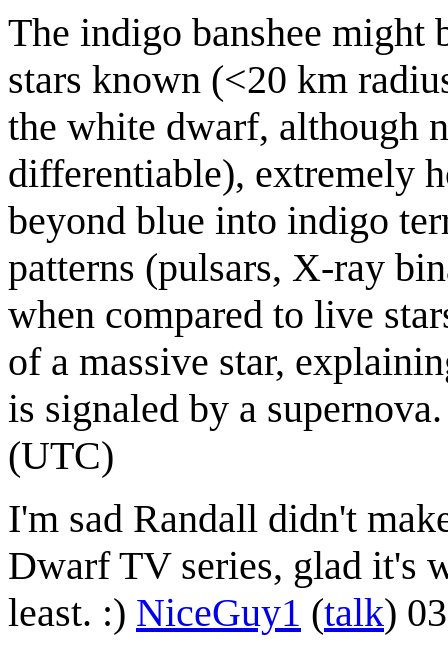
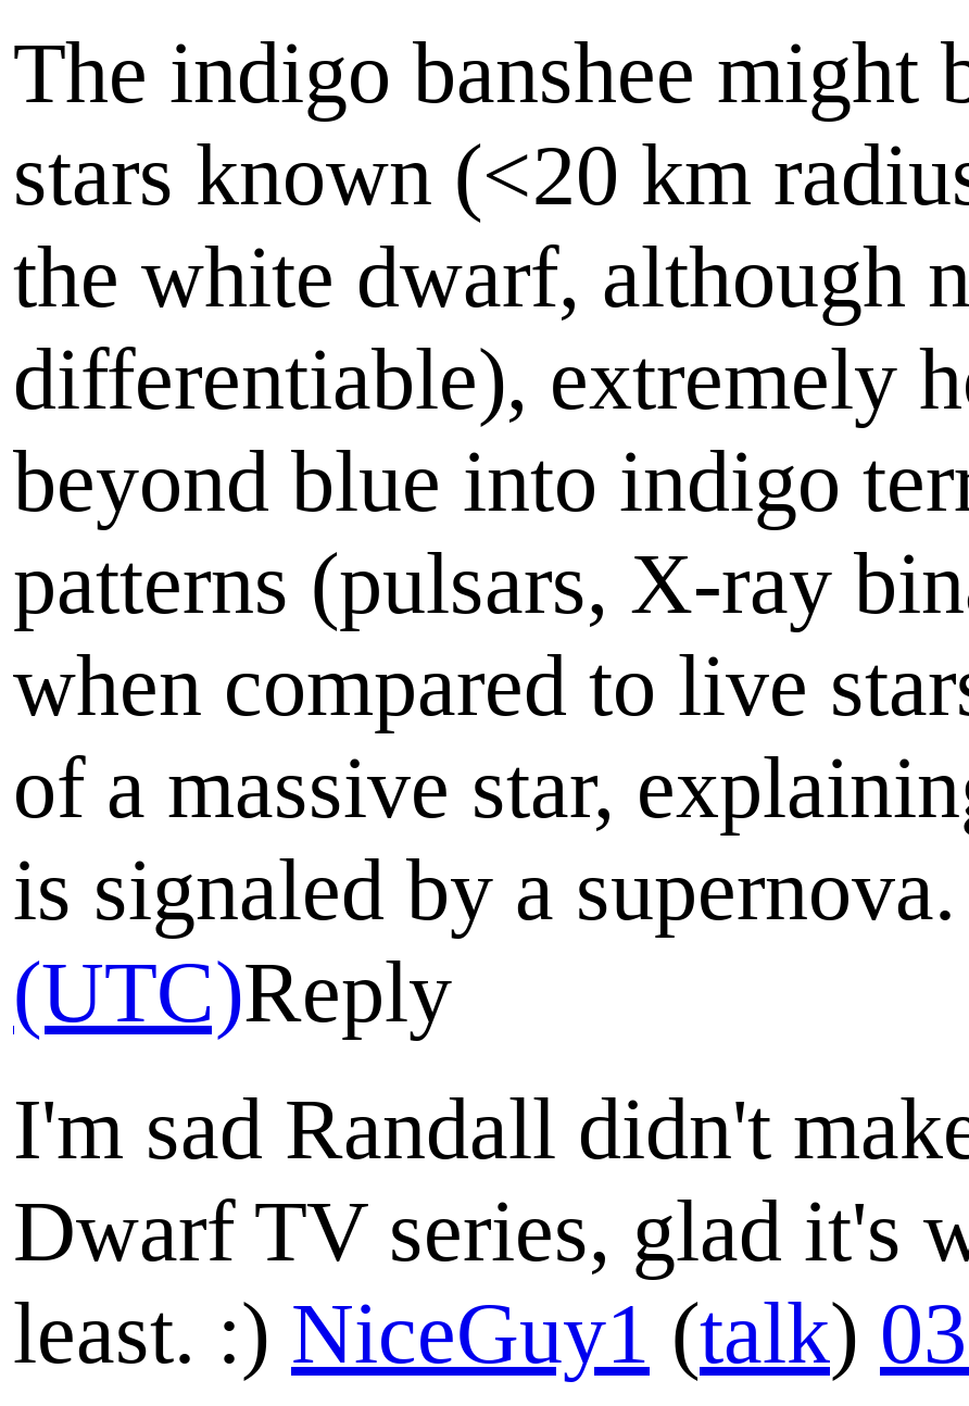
[8,432,114,477] (UTC) -> [13,942,452,1040] (UTC)Reply

